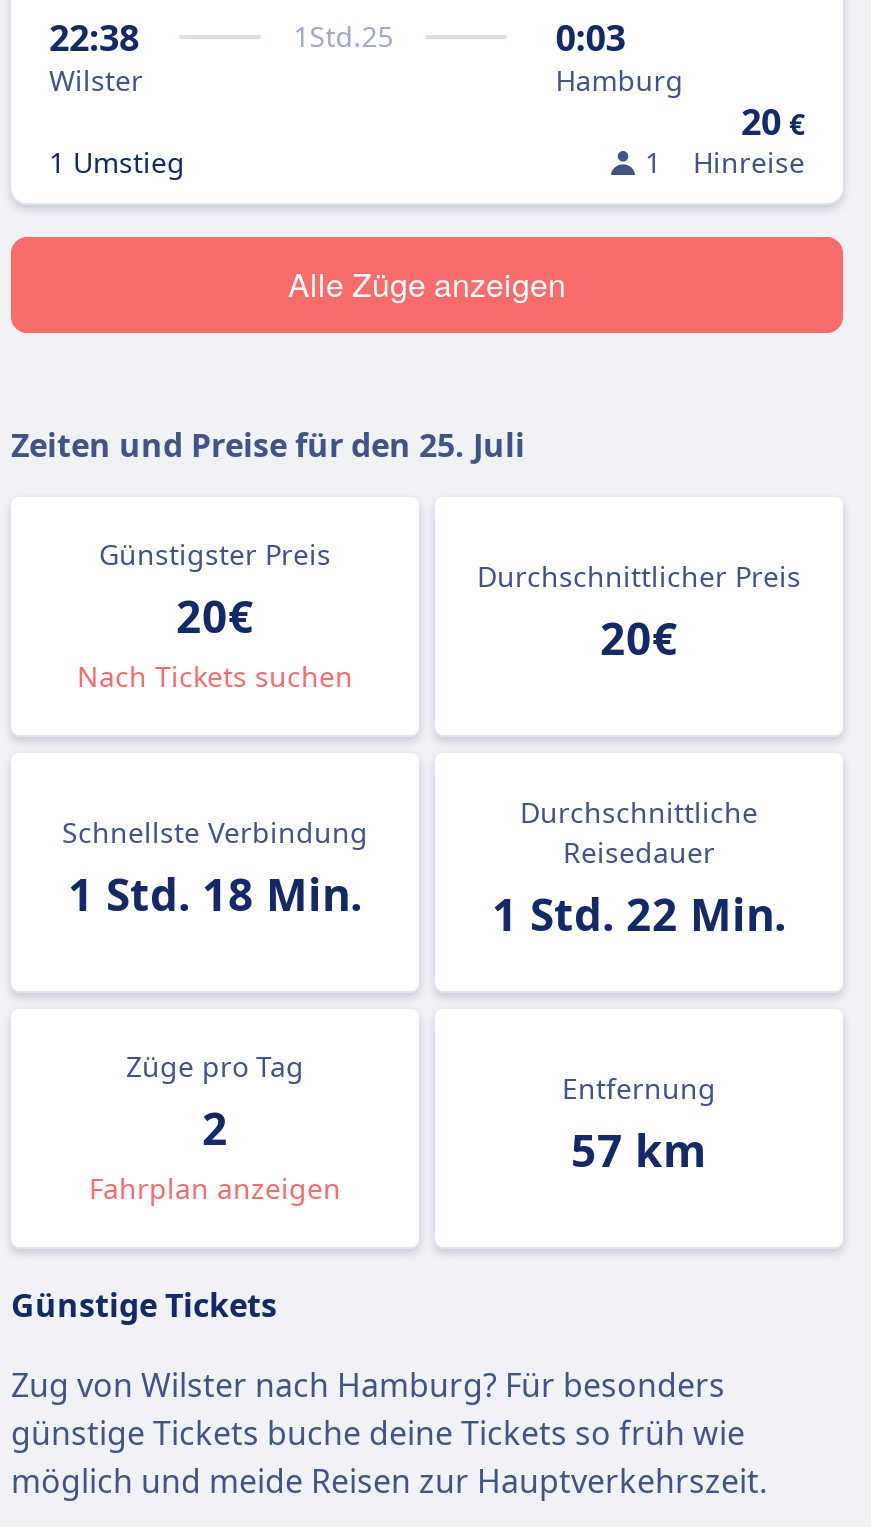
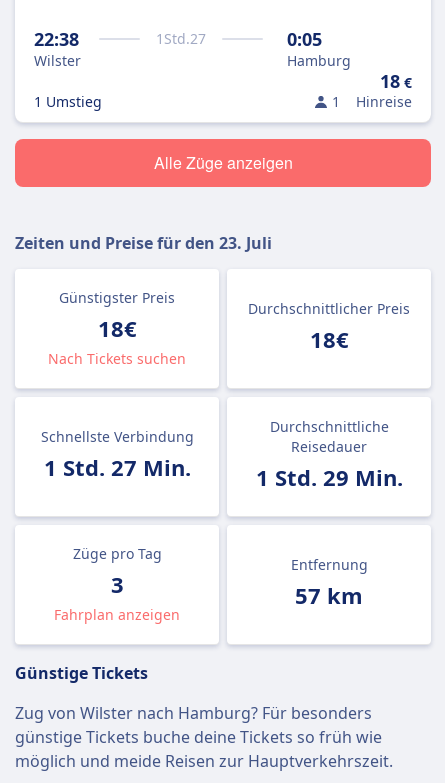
[293,17,393,55] 1 Std.25 -> [156,29,206,48] 1 Std.27
[556,13,626,61] 0:03 -> [287,27,322,51] 0:05
[741,97,805,145] 20 € -> [380,69,412,93] 18 €
[11,423,525,467] Zeiten und Preise für den 25. Juli -> [15,232,272,254] Zeiten und Preise für den 23. Juli
[176,585,254,645] 20€ -> [97,313,136,343] 18€
[600,607,678,667] 20€ -> [309,324,348,354] 18€
[68,863,362,923] 1 Std. 18 Min. -> [43,452,190,482] 1 Std. 27 Min.
[492,883,786,943] 1 Std. 22 Min. -> [255,462,402,492] 1 Std. 29 Min.
[202,1097,228,1157] 2 -> [110,569,123,599] 3

